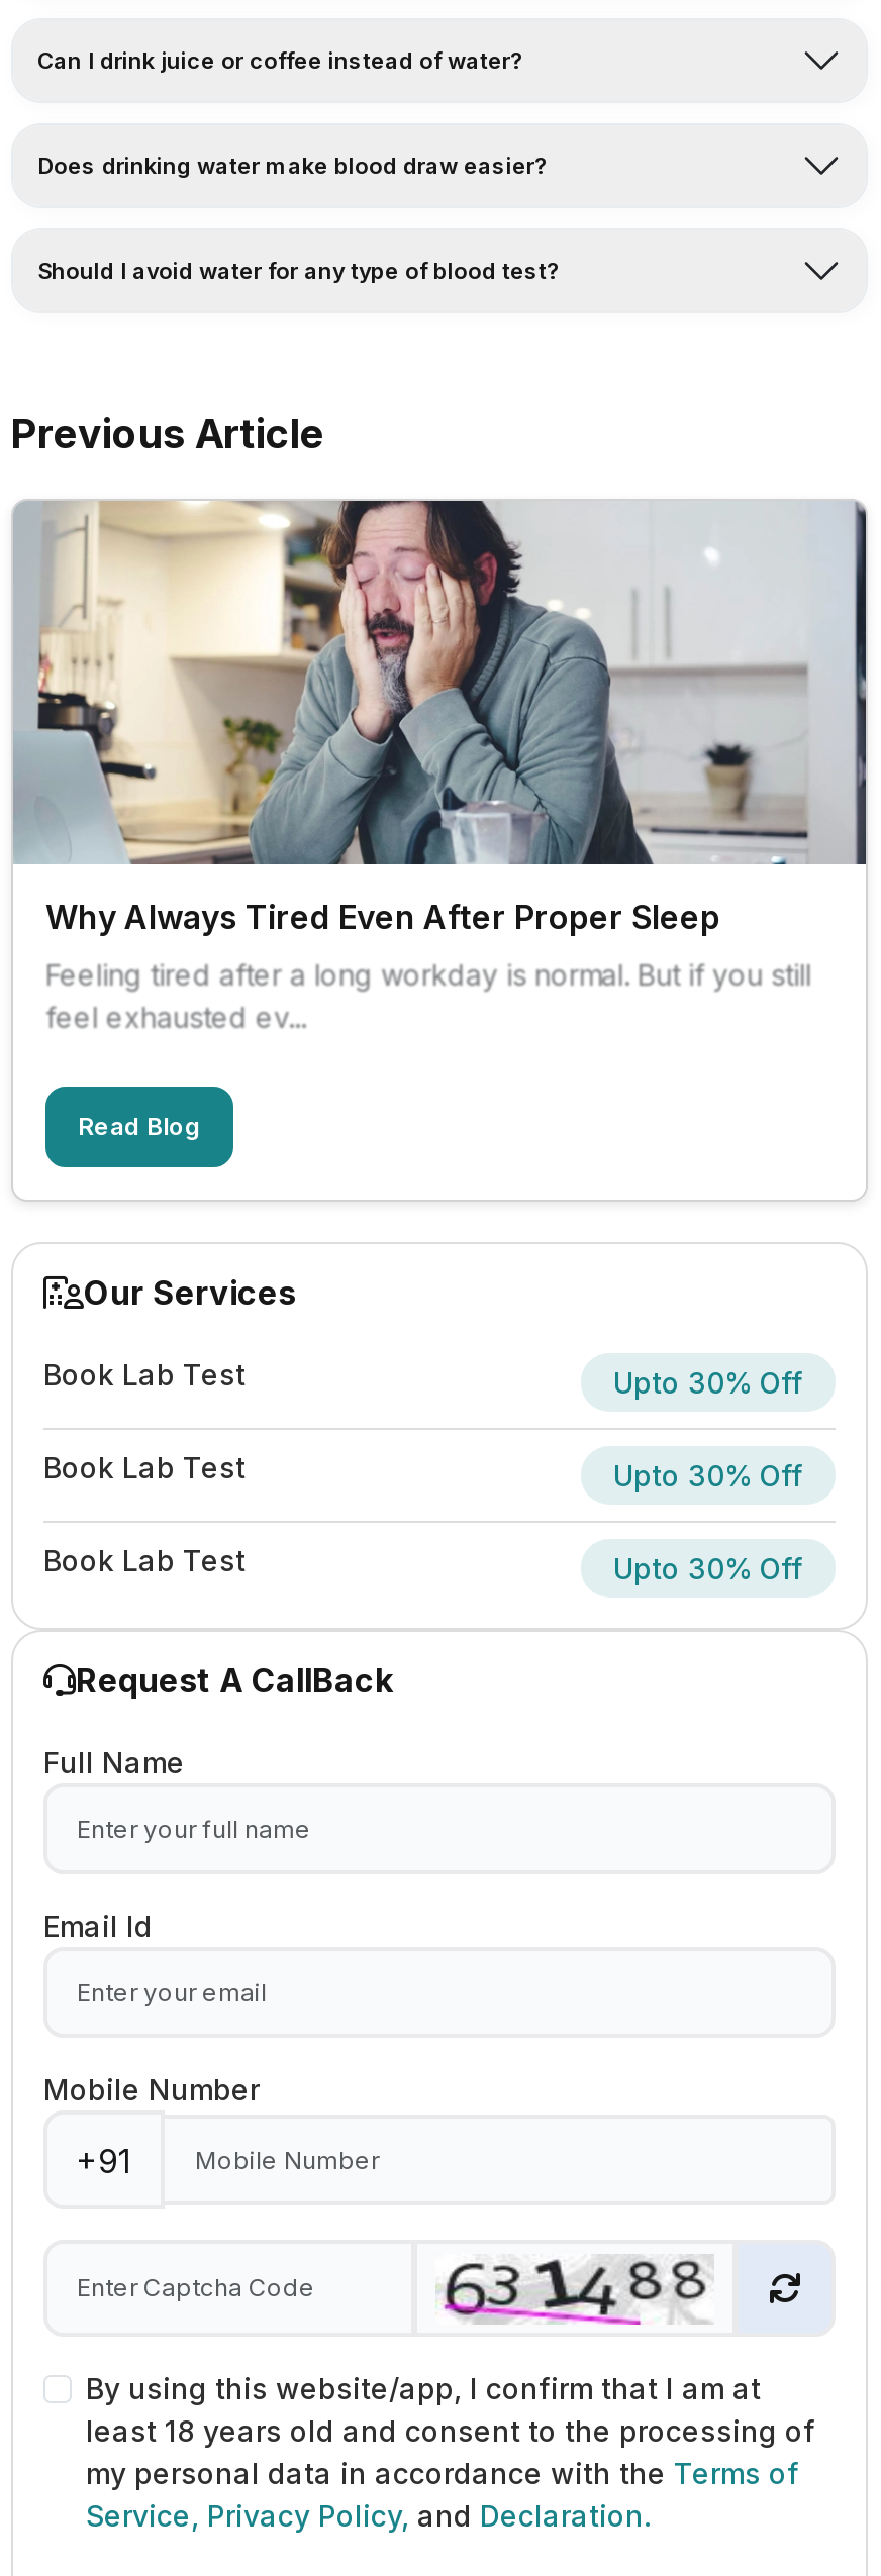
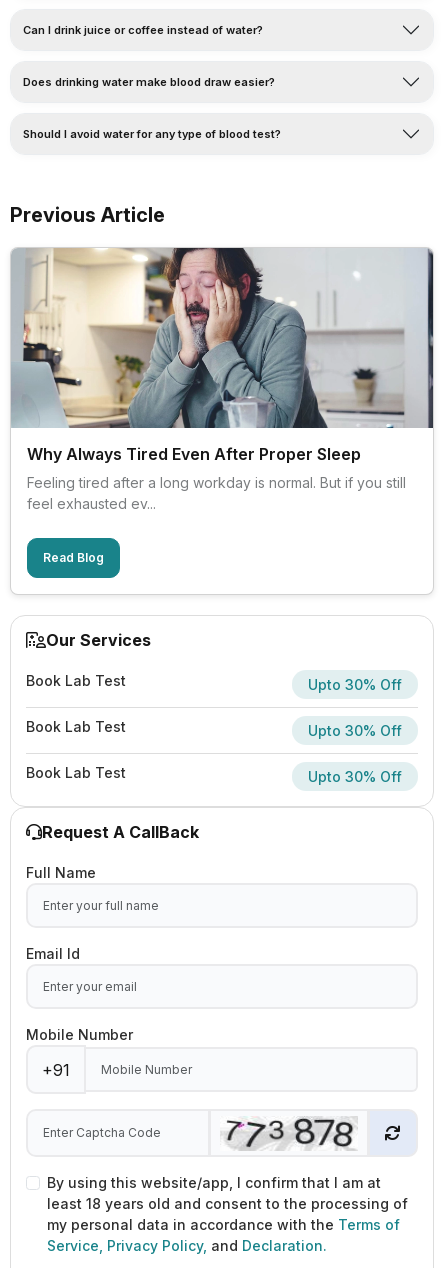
[444,2258,706,2327] [image] -> [225,1118,353,1151] [image]

